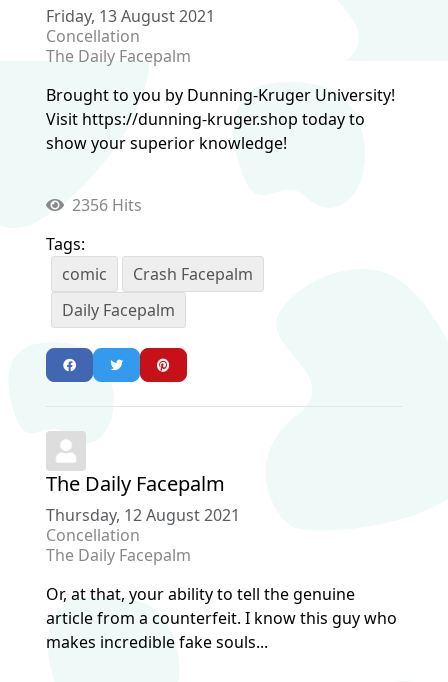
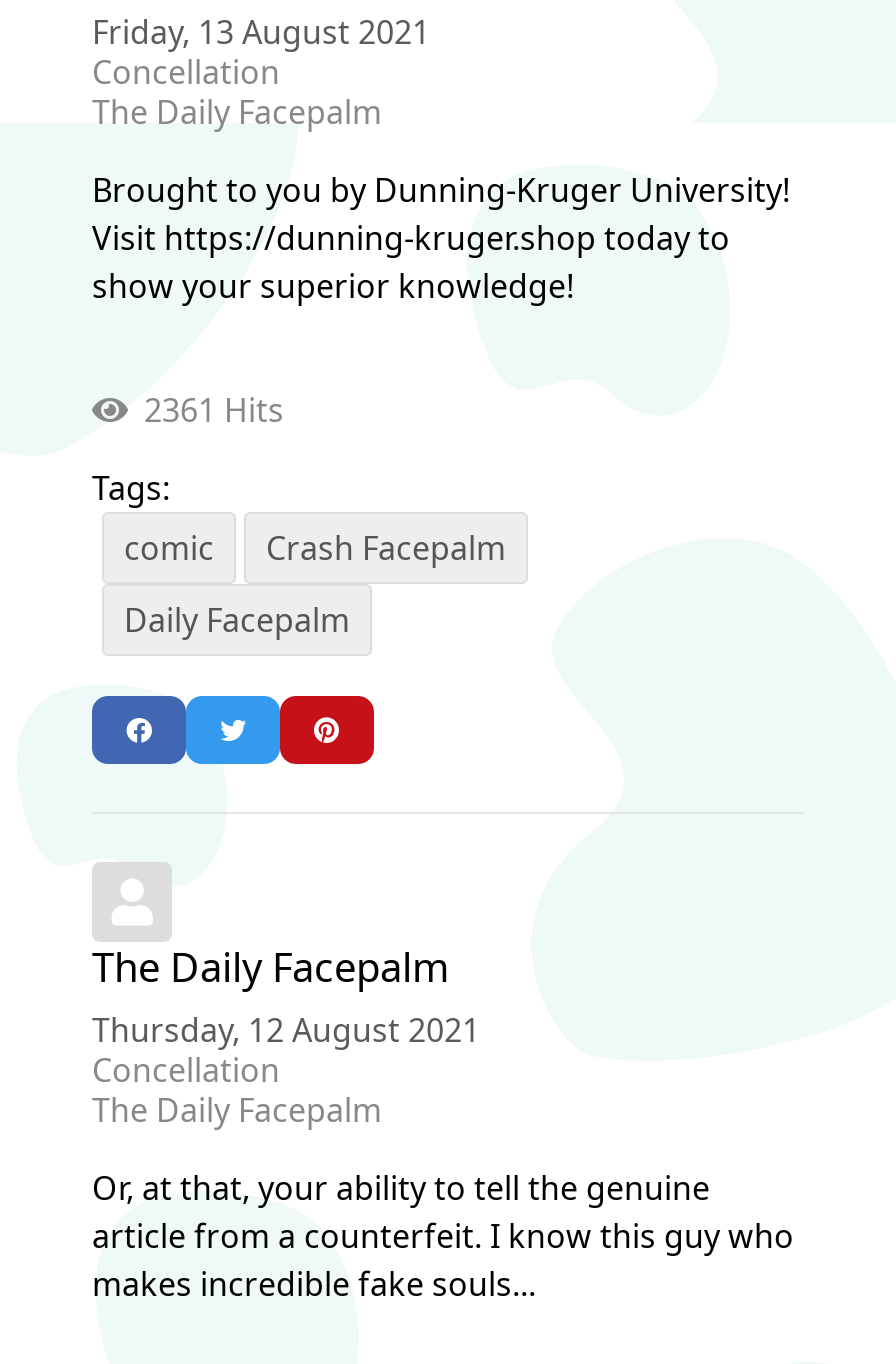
[64,194,142,216] 2356 Hits -> [128,388,284,432] 2361 Hits

